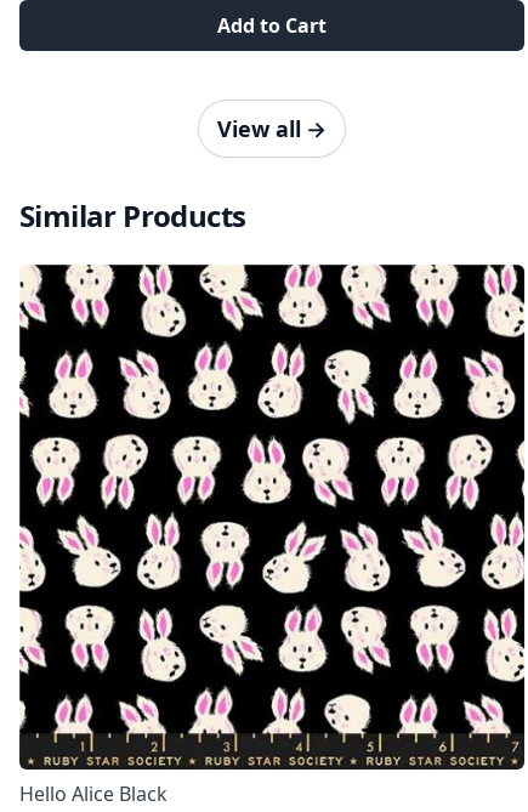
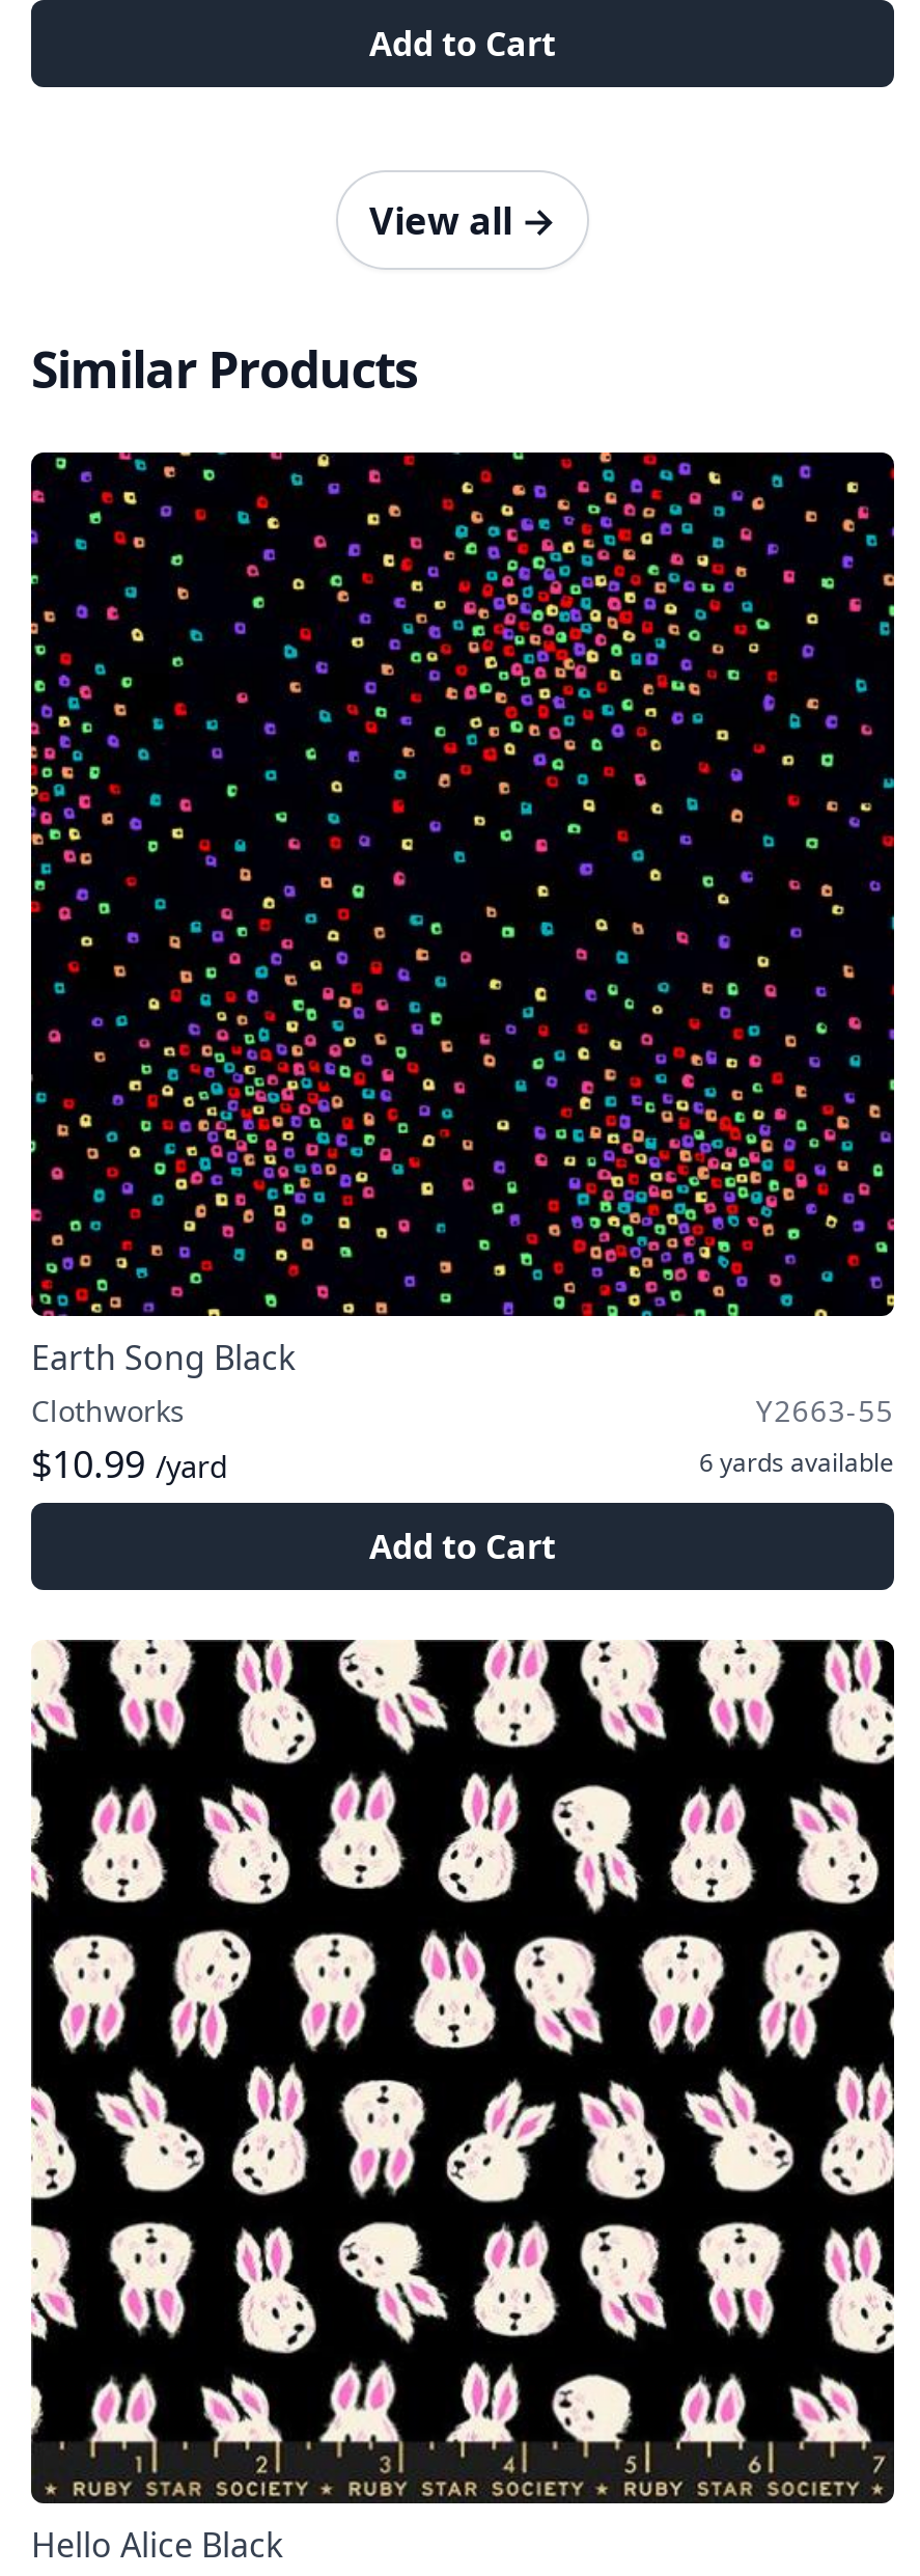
none -> [29,450,896,1569] [image] | Earth Song Black | Clothworks | Y2663-55 | $10.99 /yard | 6 yards available | Add to Cart

